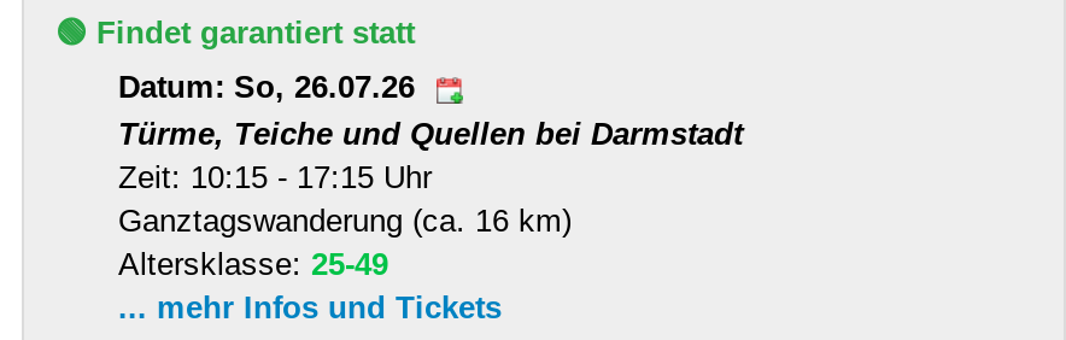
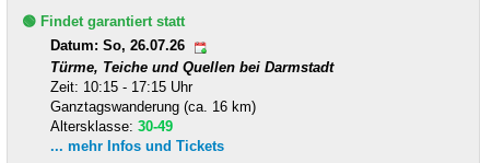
[118,245,388,282] Altersklasse: 25-49 -> [50,118,173,134] Altersklasse: 30-49

